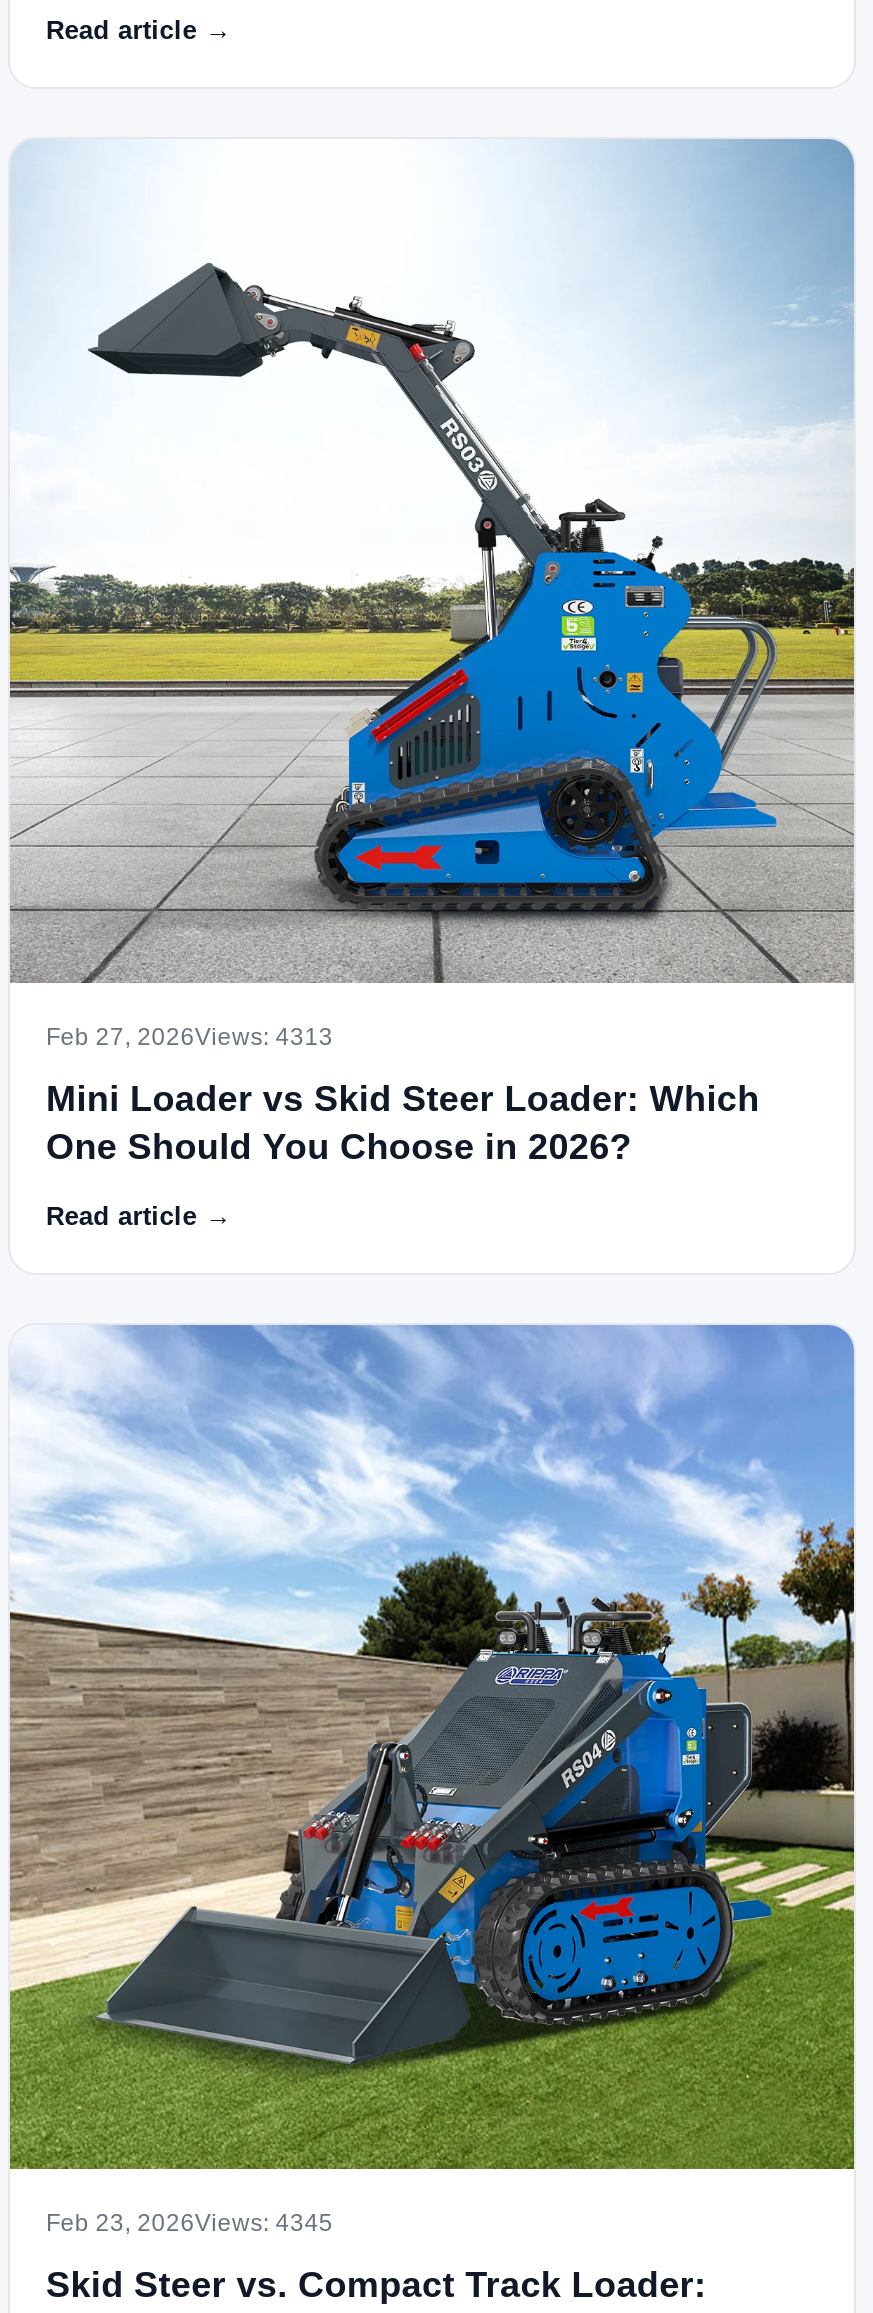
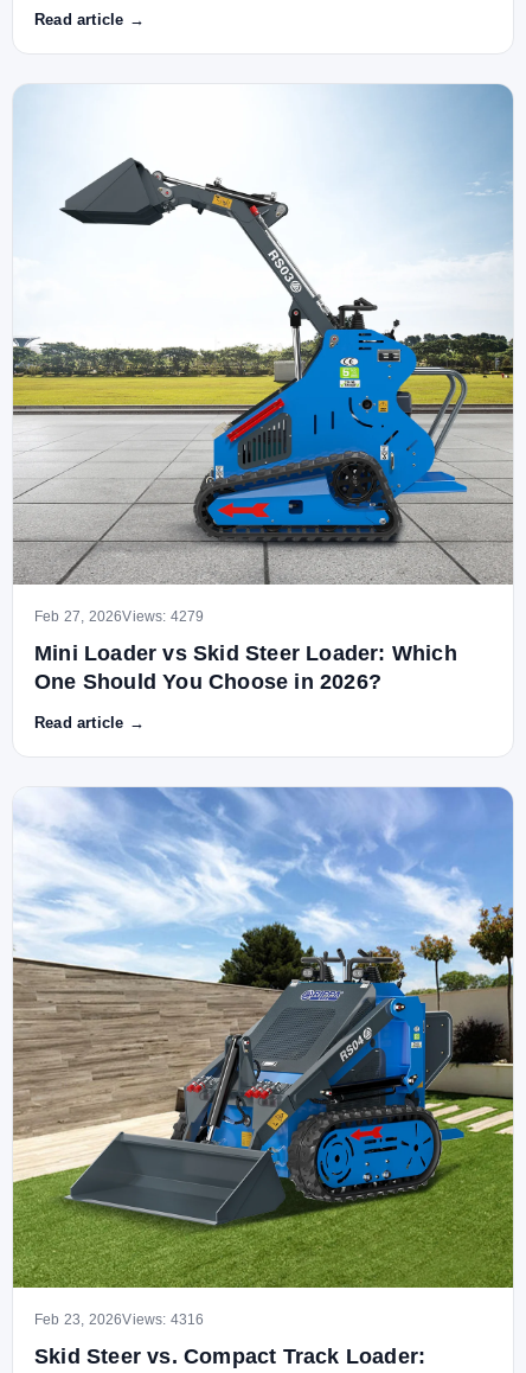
[46,1024,333,1052] Feb 27, 2026Views: 4313 -> [34,609,204,625] Feb 27, 2026Views: 4279
[46,2210,333,2238] Feb 23, 2026Views: 4345 -> [34,1312,204,1328] Feb 23, 2026Views: 4316

